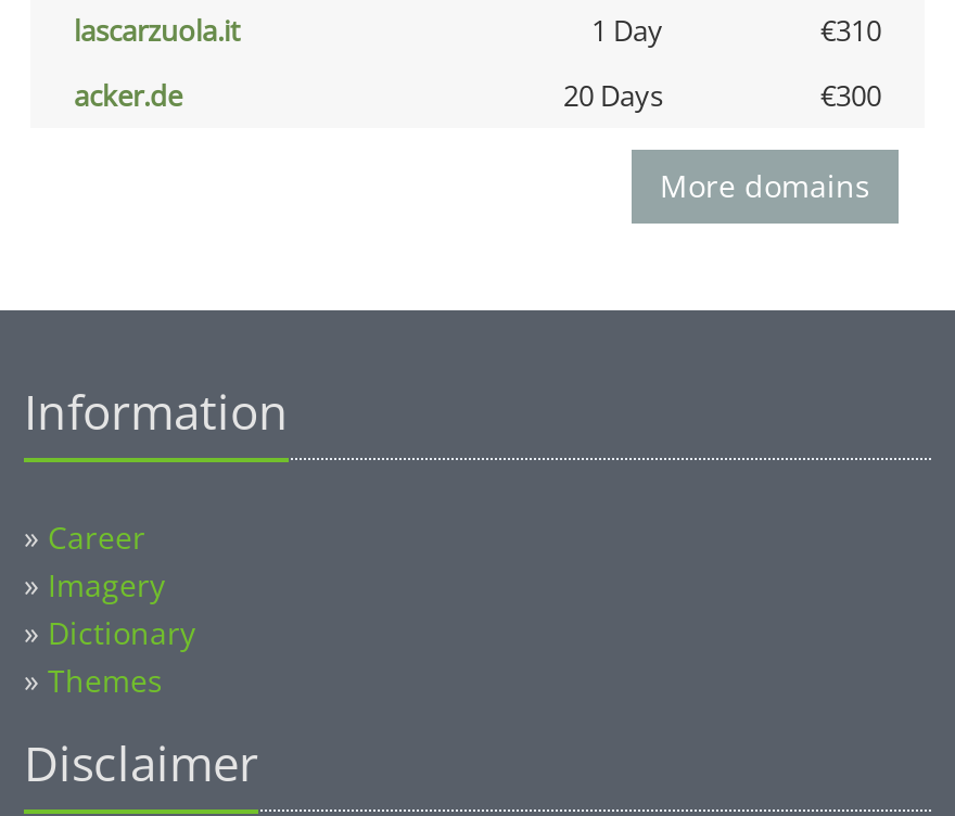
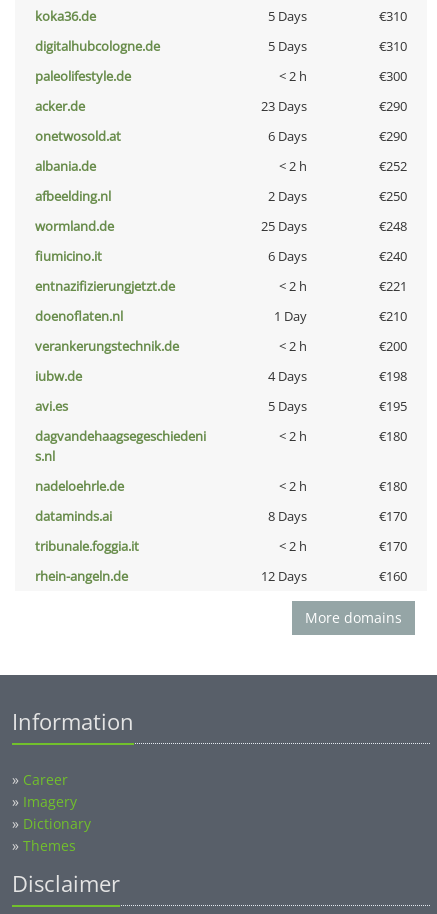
[74,11,663,50] lascarzuola.it | 1 Day -> [35,7,306,25] koka36.de | 5 Days
[74,76,663,115] acker.de | 20 Days -> [35,37,407,85] digitalhubcologne.de | 5 Days | €310 | paleolifestyle.de | < 2 h
none -> [35,97,407,465] acker.de | 23 Days | €290 | onetwosold.at | 6 Days | €290 | albania.de | < 2 h | €252 | afbeelding.nl | 2 Days | €250 | wormland.de | 25 Days | €248 | fiumicino.it | 6 Days | €240 | entnazifizierungjetzt.de | < 2 h | €221 | doenoflaten.nl | 1 Day | €210 | verankerungstechnik.de | < 2 h | €200 | iubw.de | 4 Days | €198 | avi.es | 5 Days | €195 | dagvandehaagsegeschiedeni | s.nl
none -> [35,427,407,585] < 2 h | €180 | nadeloehrle.de | < 2 h | €180 | dataminds.ai | 8 Days | €170 | tribunale.foggia.it | < 2 h | €170 | rhein-angeln.de | 12 Days | €160

